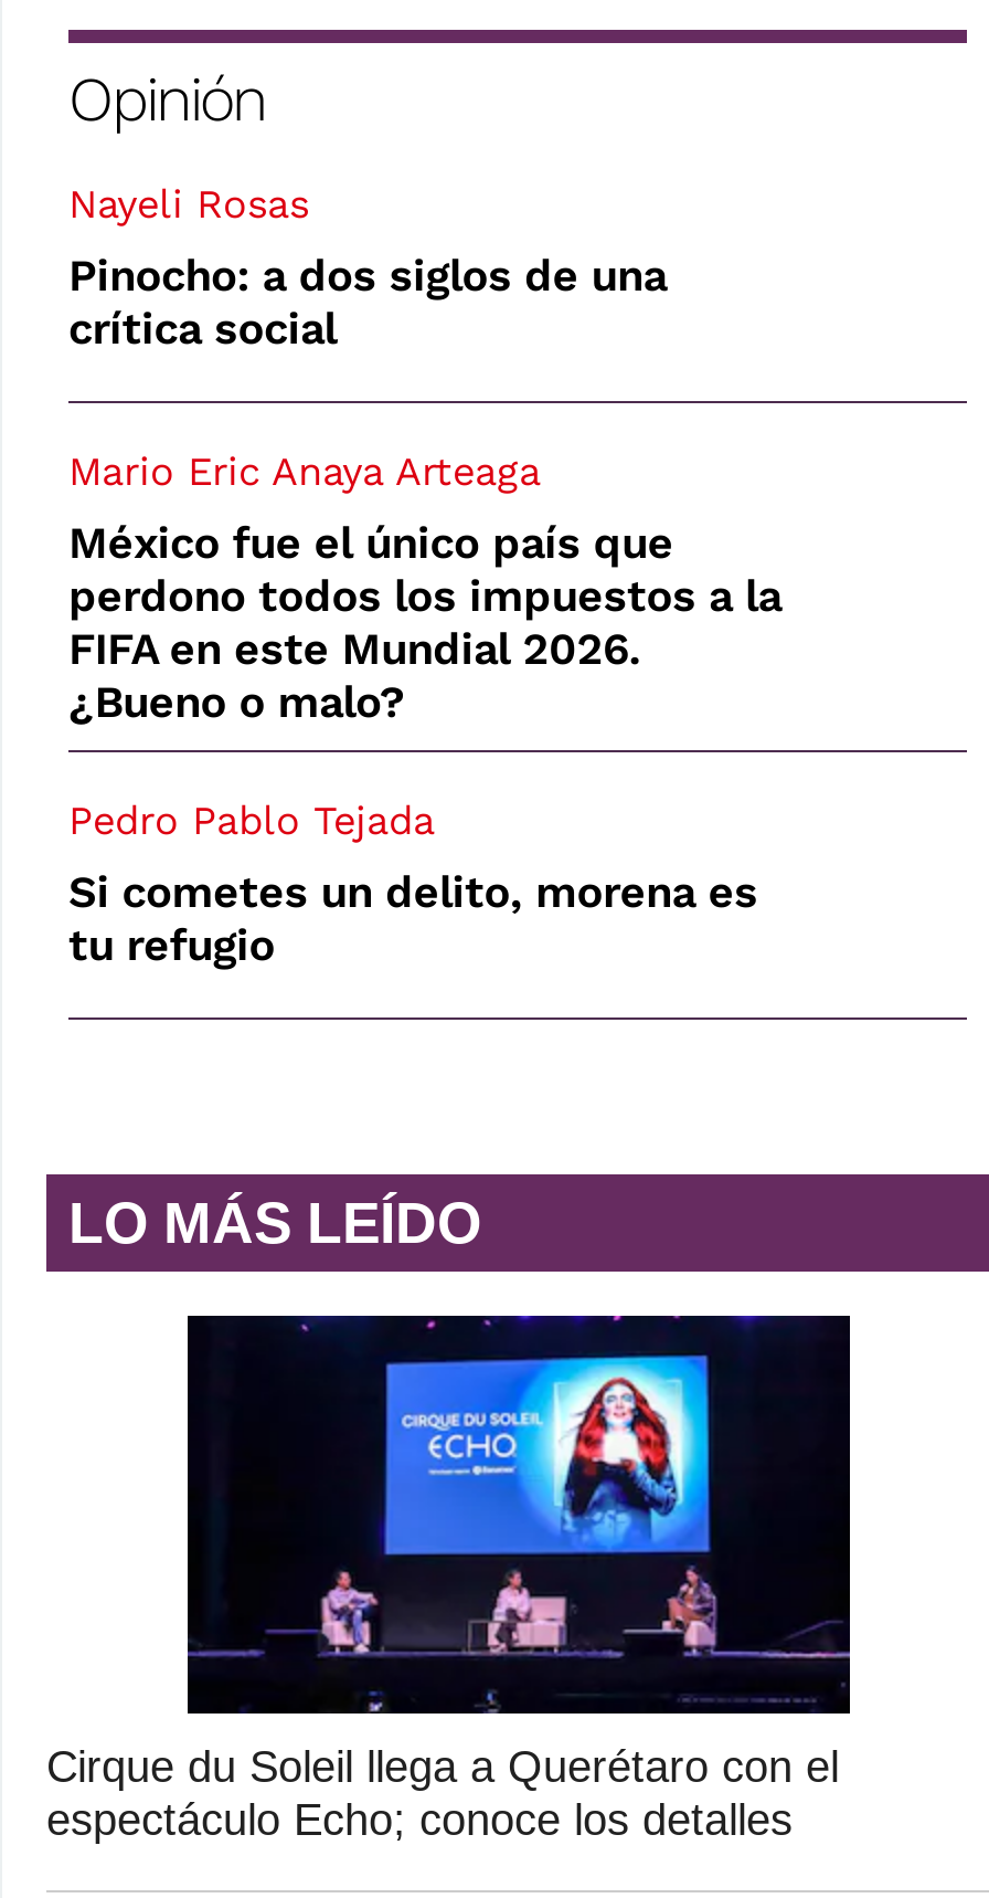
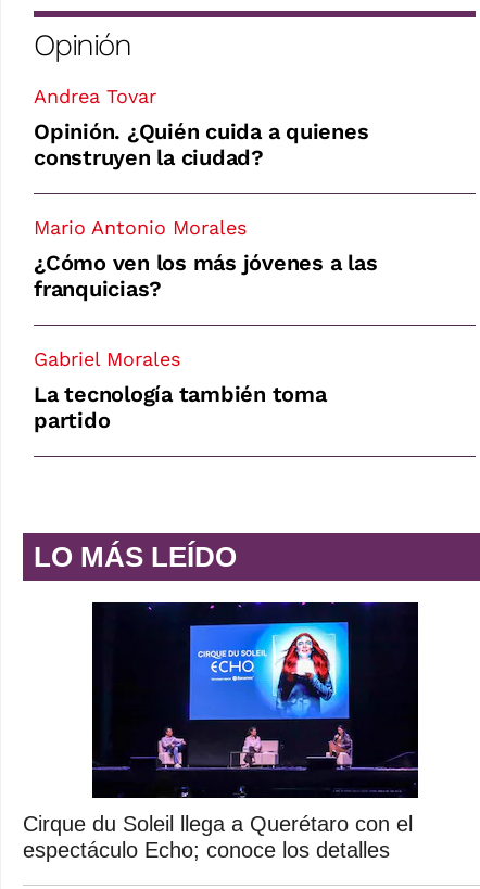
[68,181,667,355] Nayeli Rosas | Pinocho: a dos siglos de una | crítica social -> [34,85,368,171] Andrea Tovar | Opinión. ¿Quién cuida a quienes | construyen la ciudad?
[68,448,781,728] Mario Eric Anaya Arteaga | México fue el único país que | perdono todos los impuestos a la | FIFA en este Mundial 2026. | ¿Bueno o malo? -> [34,216,377,302] Mario Antonio Morales | ¿Cómo ven los más jóvenes a las | franquicias?
[68,797,758,972] Pedro Pablo Tejada | Si cometes un delito, morena es | tu refugio -> [34,348,326,433] Gabriel Morales | La tecnología también toma | partido

